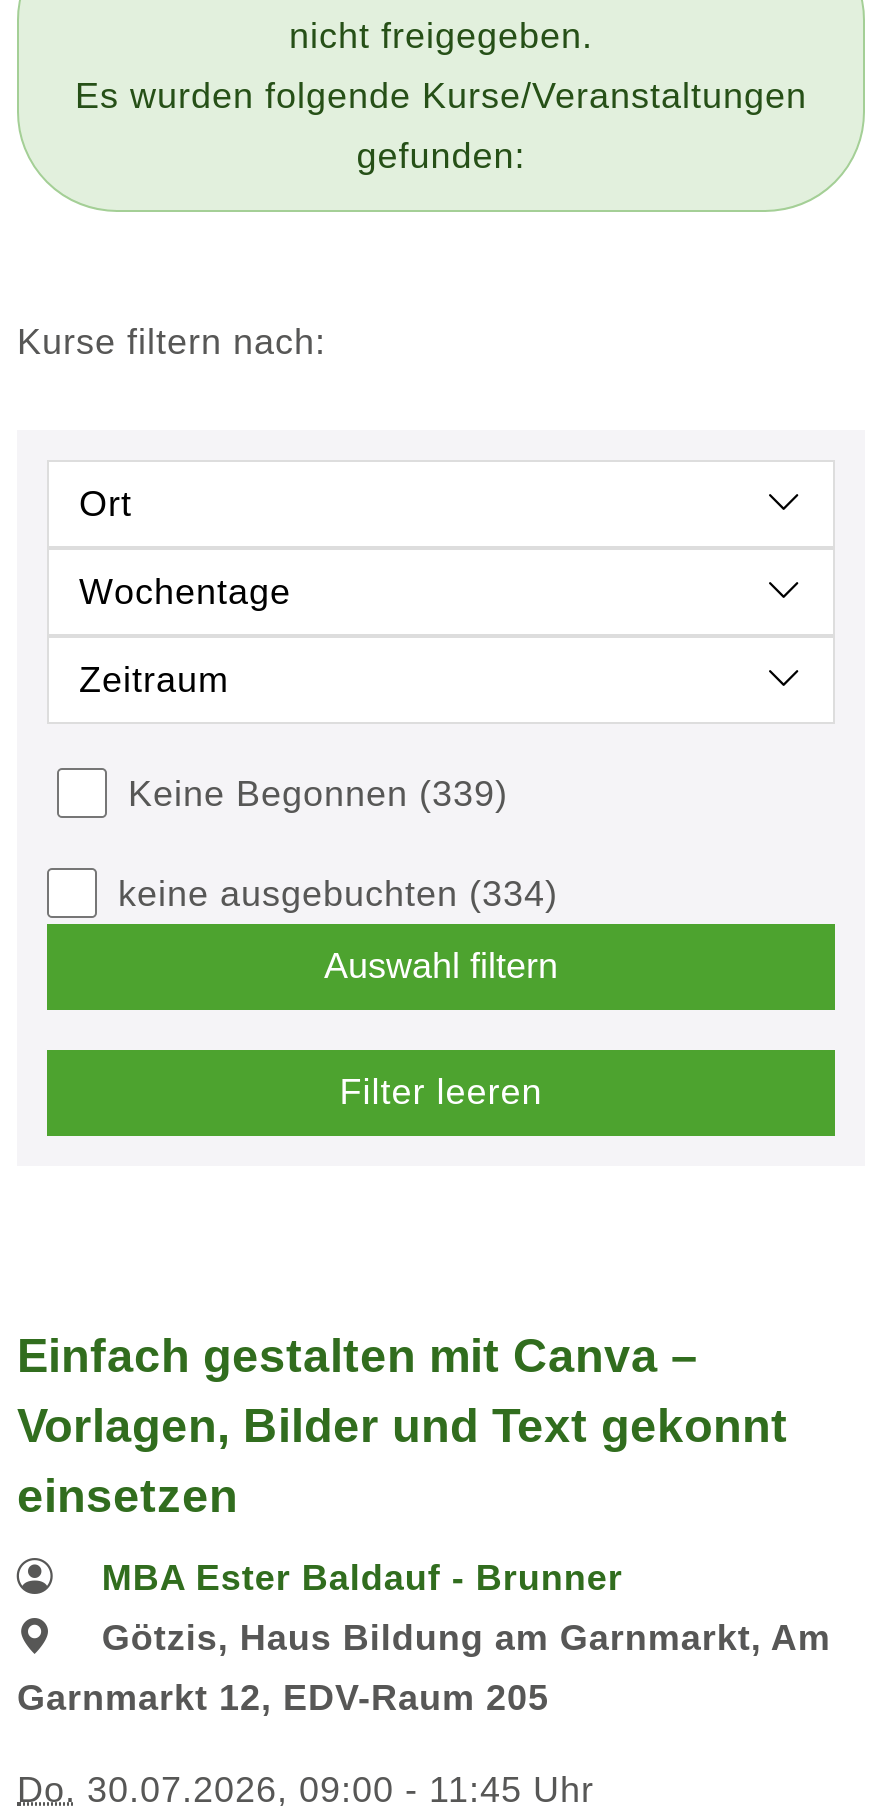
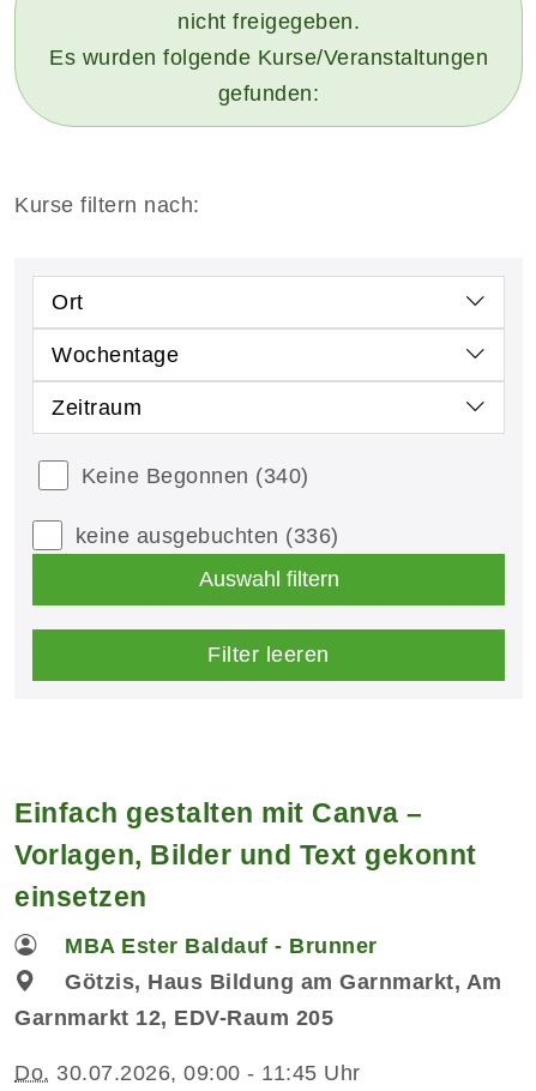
[128,773,508,813] Keine Begonnen (339) -> [81,463,309,487] Keine Begonnen (340)
[118,873,558,913] keine ausgebuchten (334) -> [75,523,339,547] keine ausgebuchten (336)

